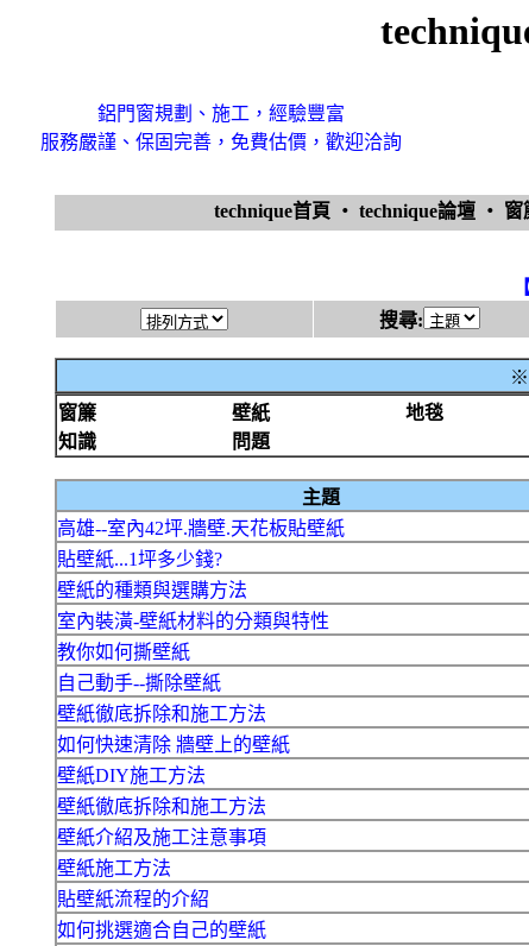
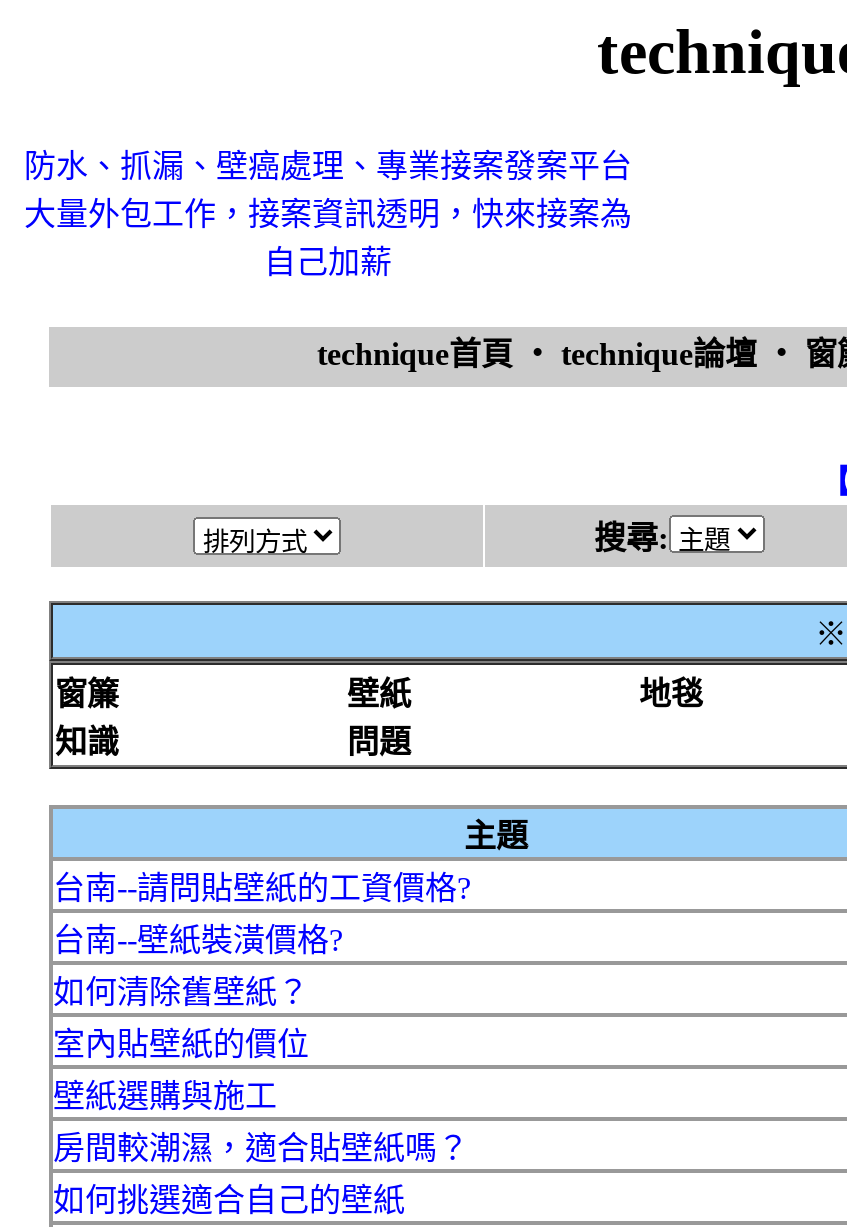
[40,103,401,152] 鋁門窗規劃、施工，經驗豐富 | 服務嚴謹、保固完善，免費估價，歡迎洽詢 -> [24,149,632,279] 防水、抓漏、壁癌處理、專業接案發案平台 | 大量外包工作，接案資訊透明，快來接案為 | 自己加薪
[57,518,345,909] 高雄--室內42坪.牆壁.天花板貼壁紙 | 貼壁紙...1坪多少錢? | 壁紙的種類與選購方法 | 室內裝潢-壁紙材料的分類與特性 | 教你如何撕壁紙 | 自己動手--撕除壁紙 | 壁紙徹底拆除和施工方法 | 如何快速清除 牆壁上的壁紙 | 壁紙DIY施工方法 | 壁紙徹底拆除和施工方法 | 壁紙介紹及施工注意事項 | 壁紙施工方法 | 貼壁紙流程的介紹 -> [53,871,471,1165] 台南--請問貼壁紙的工資價格? | 台南--壁紙裝潢價格? | 如何清除舊壁紙？ | 室內貼壁紙的價位 | 壁紙選購與施工 | 房間較潮濕，適合貼壁紙嗎？

